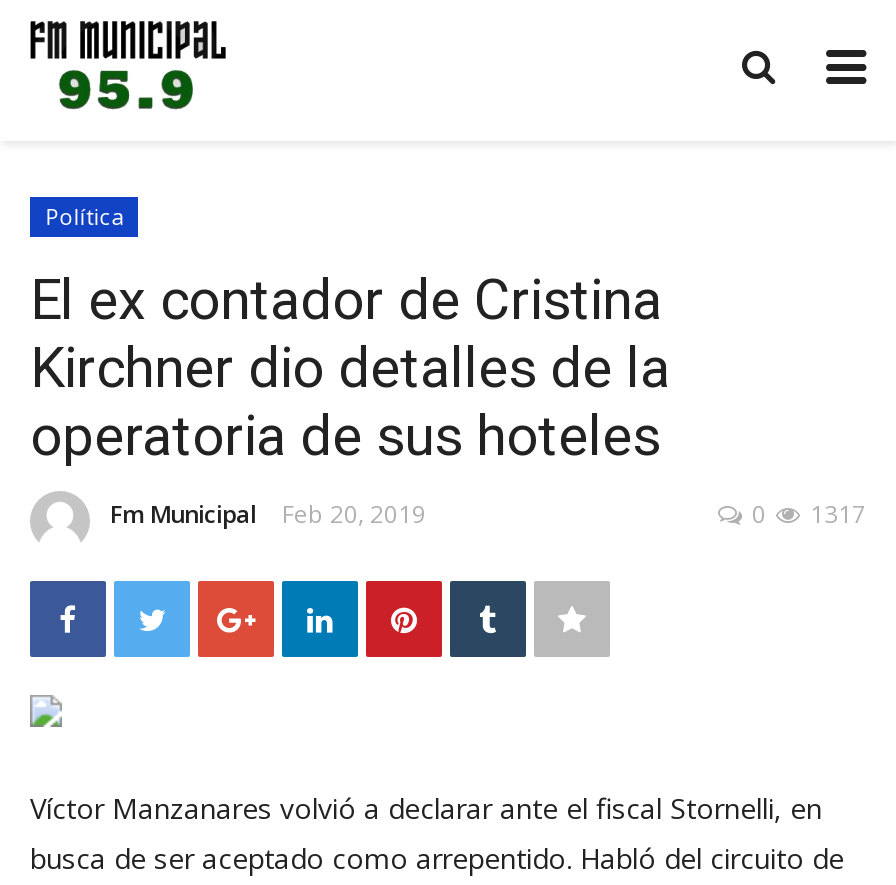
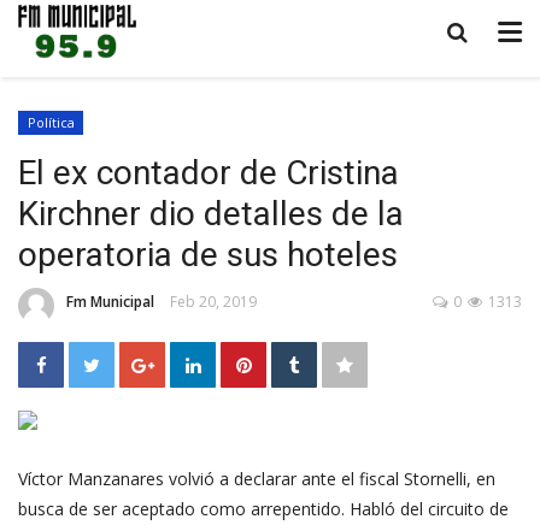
[752,497,866,531] 0 1317 -> [453,291,522,312] 0 1313

